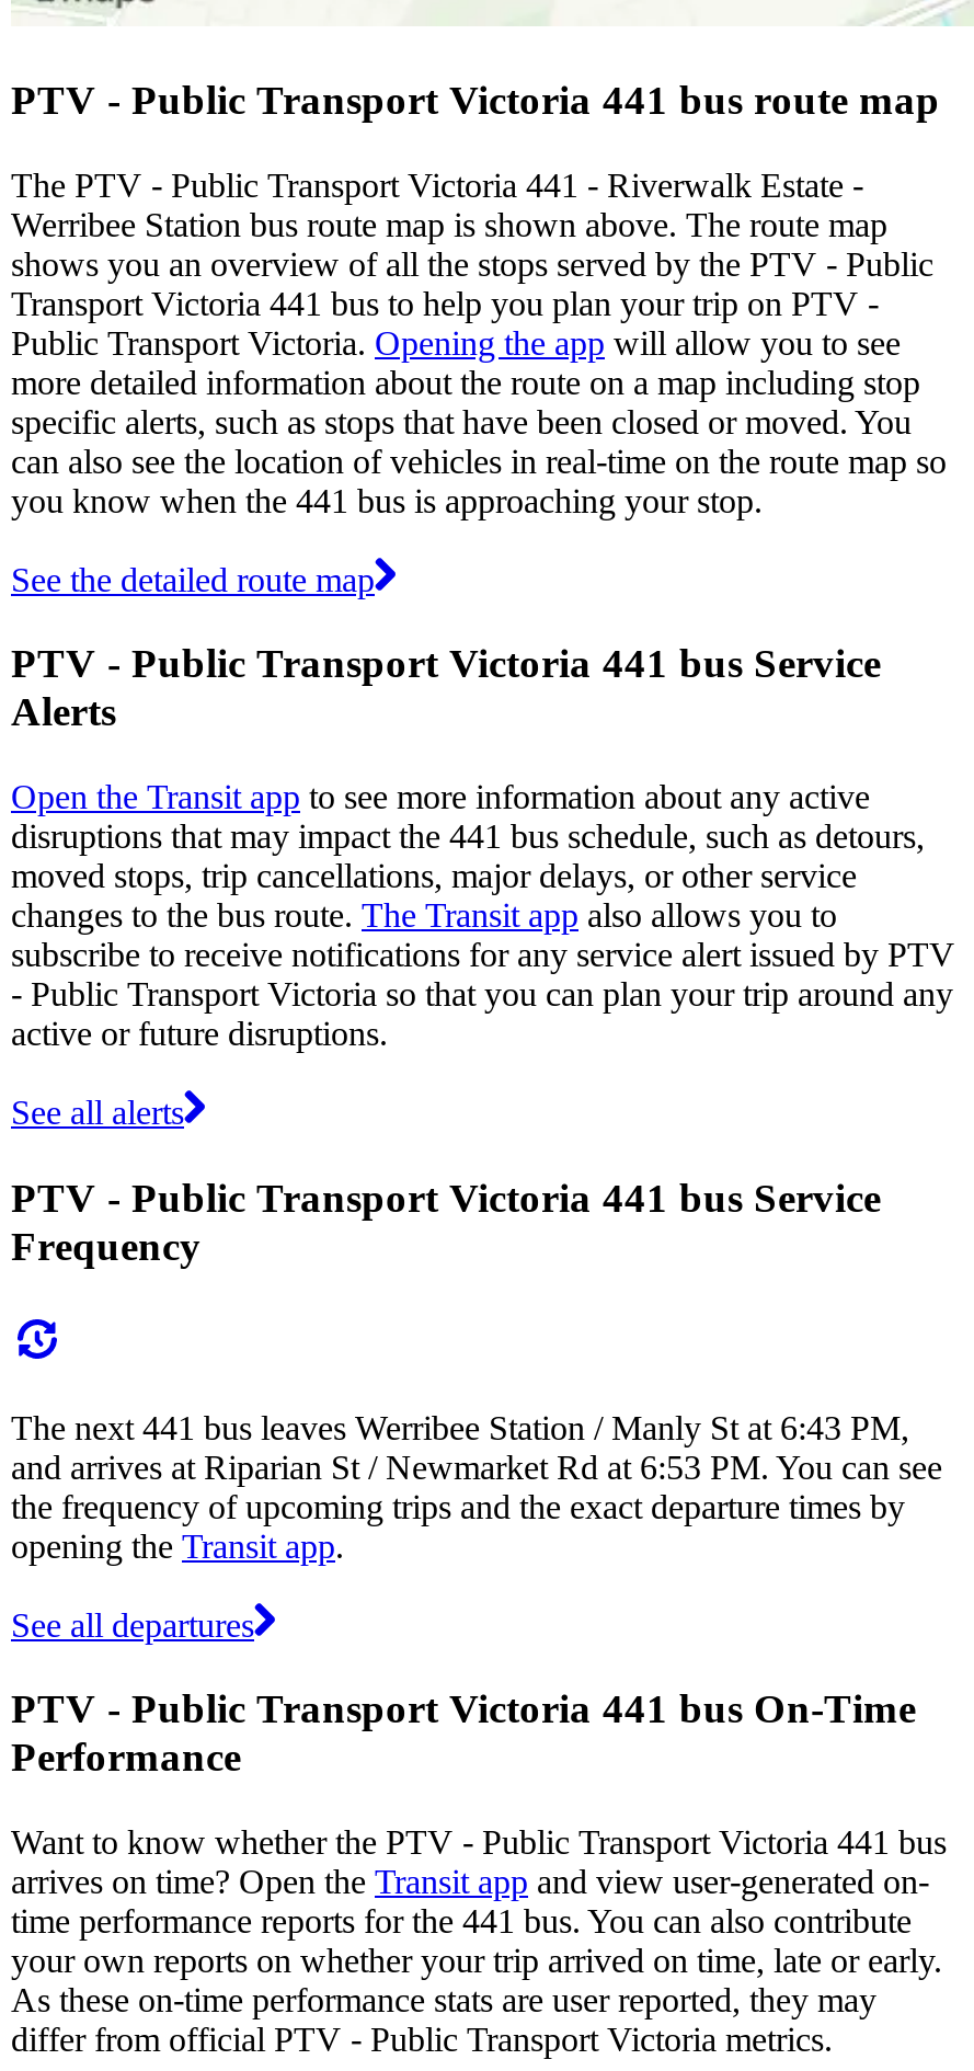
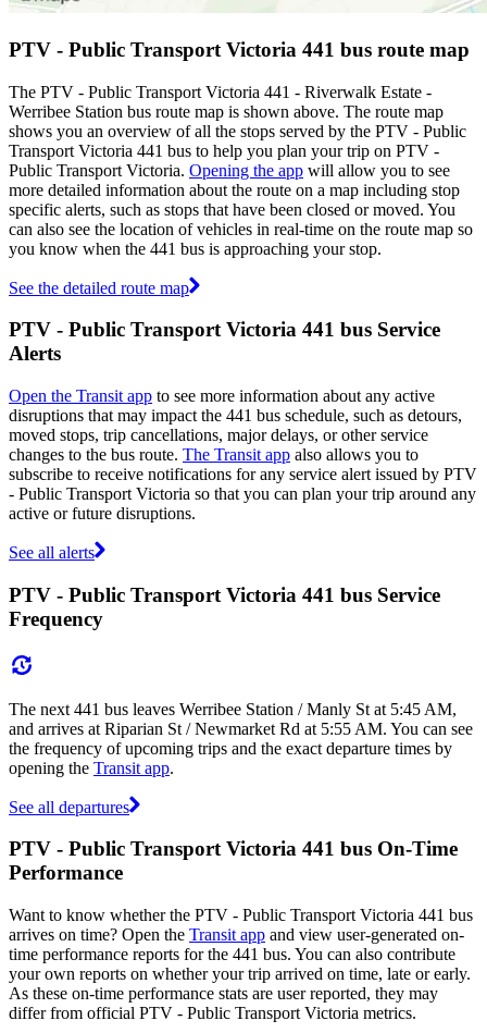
[11,1408,909,1445] The next 441 bus leaves Werribee Station / Manly St at 6:43 PM, -> [9,699,457,718] The next 441 bus leaves Werribee Station / Manly St at 5:45 AM,
[11,1448,942,1485] and arrives at Riparian St / Newmarket Rd at 6:53 PM. You can see -> [9,719,473,737] and arrives at Riparian St / Newmarket Rd at 5:55 AM. You can see

